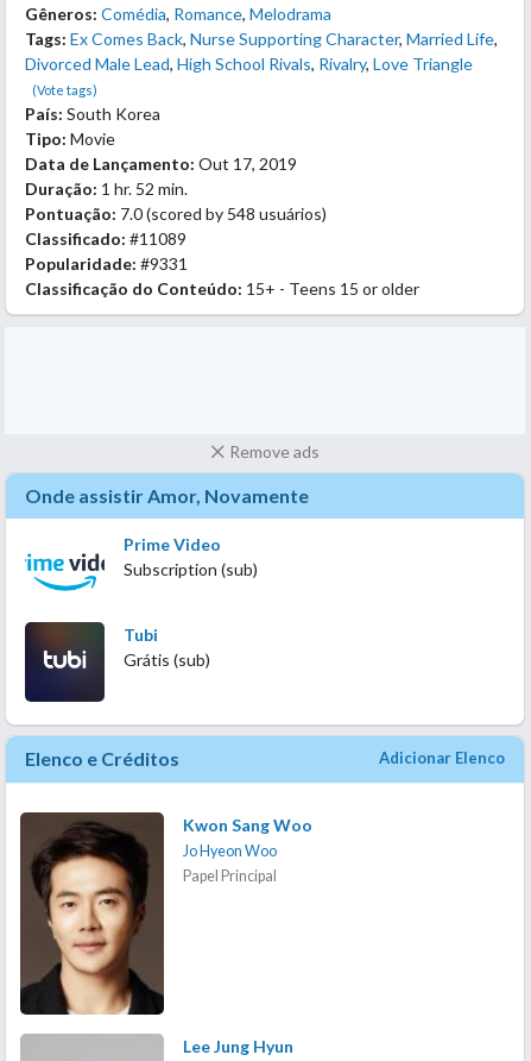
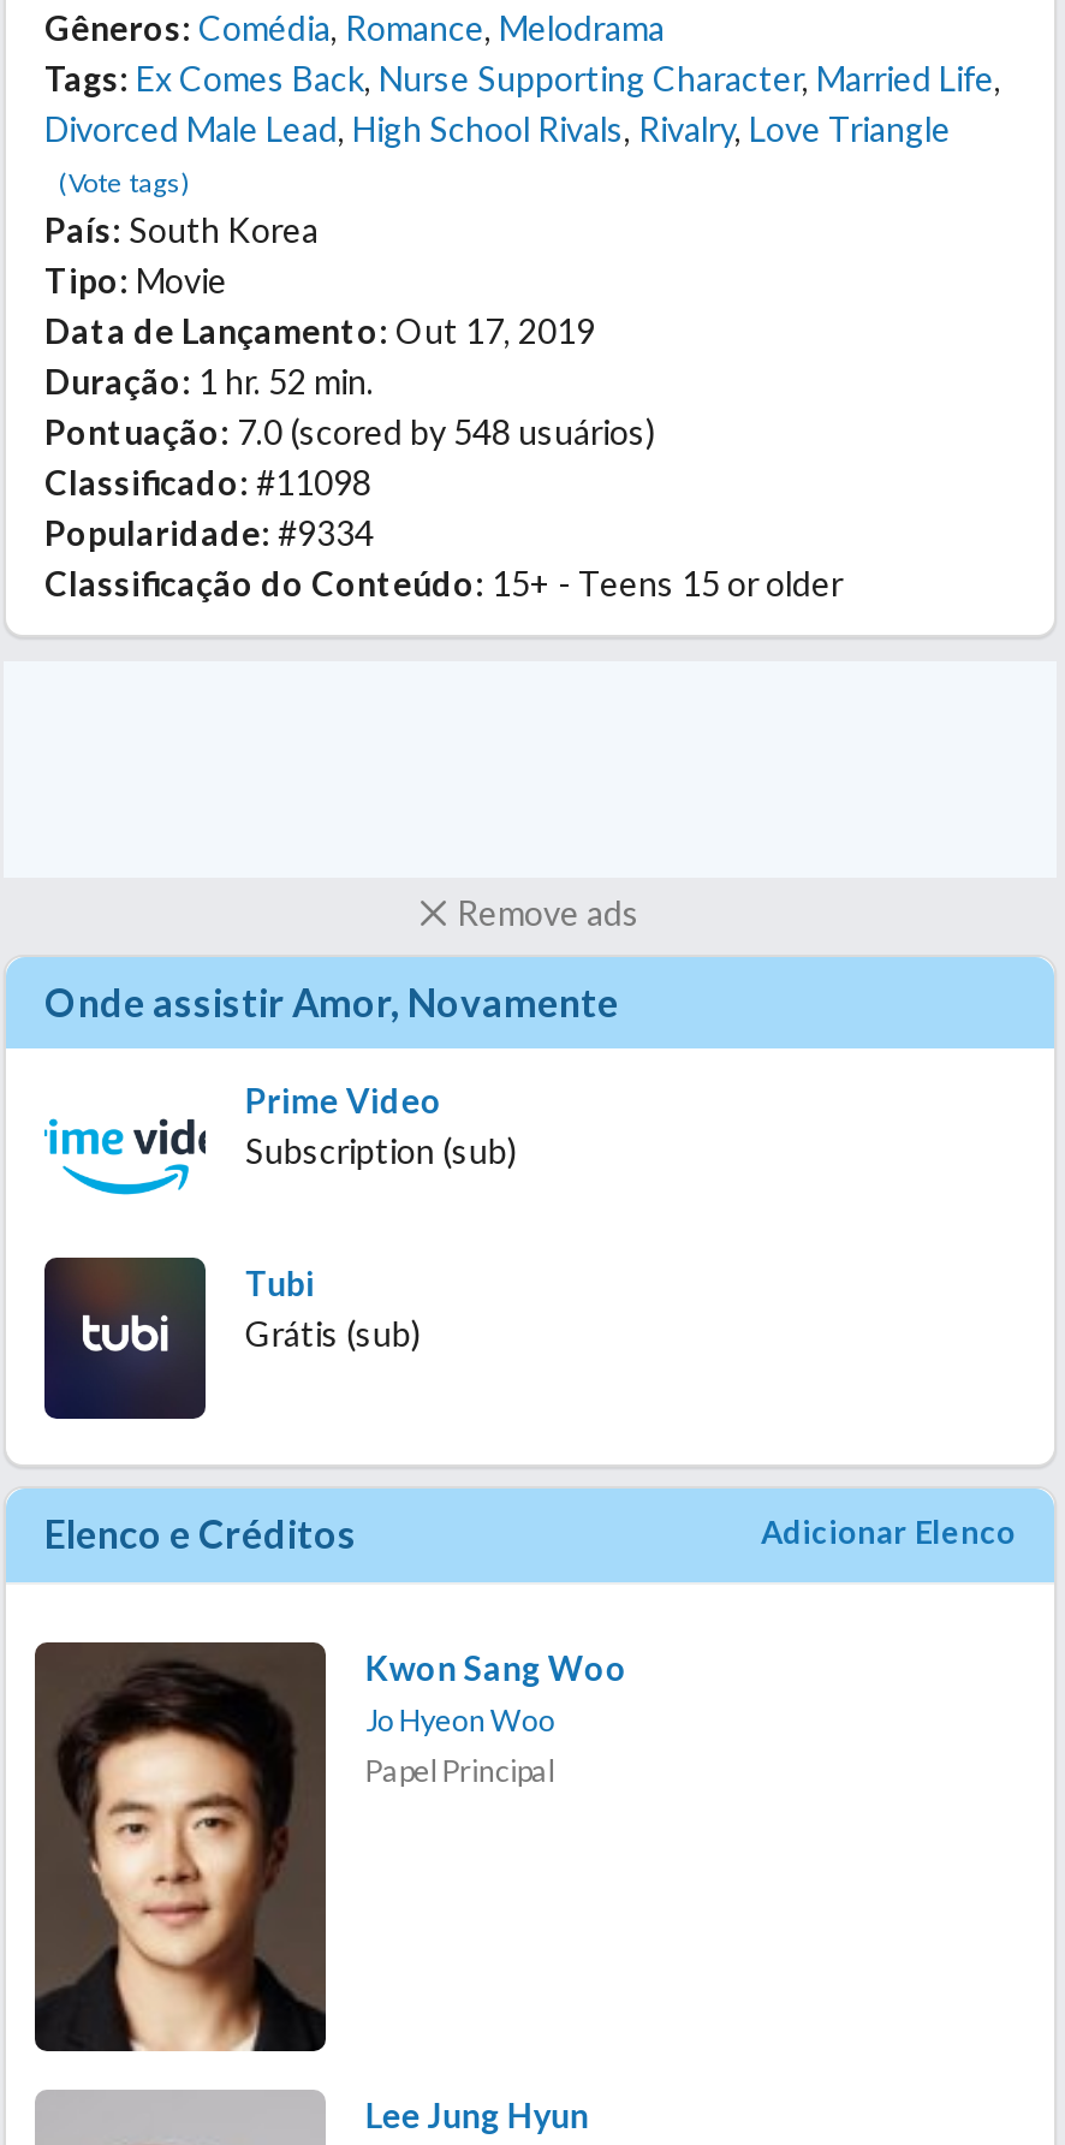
[25,228,187,248] Classificado: #11089 -> [44,461,371,502] Classificado: #11098
[25,253,188,273] Popularidade: #9331 -> [44,511,374,552] Popularidade: #9334

